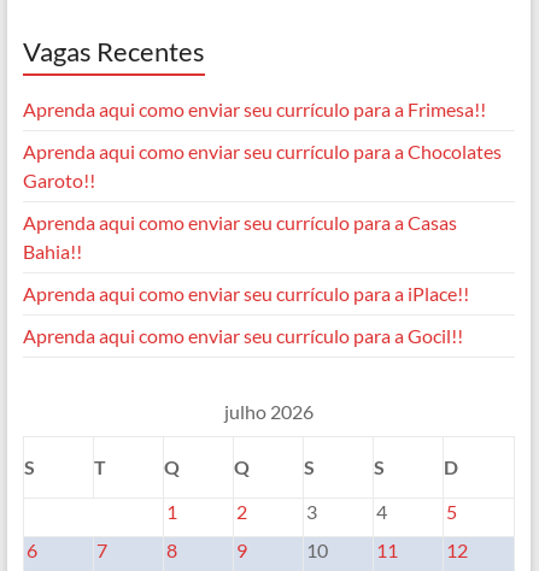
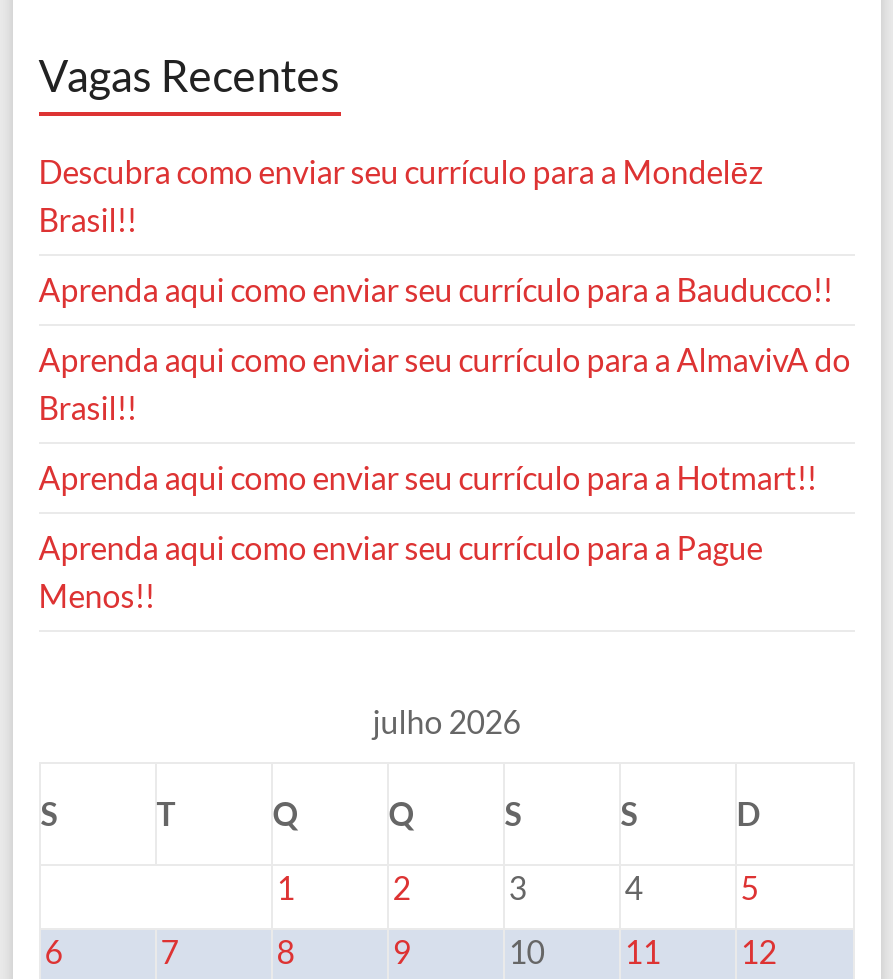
[23,98,486,121] Aprenda aqui como enviar seu currículo para a Frimesa!! -> [39,152,763,238] Descubra como enviar seu currículo para a Mondelēz | Brasil!!
[23,140,501,192] Aprenda aqui como enviar seu currículo para a Chocolates | Garoto!! -> [39,270,833,308] Aprenda aqui como enviar seu currículo para a Bauducco!!
[23,211,457,263] Aprenda aqui como enviar seu currículo para a Casas | Bahia!! -> [39,340,851,426] Aprenda aqui como enviar seu currículo para a AlmavivA do | Brasil!!
[23,282,469,305] Aprenda aqui como enviar seu currículo para a iPlace!! -> [39,458,817,496] Aprenda aqui como enviar seu currículo para a Hotmart!!
[23,324,463,347] Aprenda aqui como enviar seu currículo para a Gocil!! -> [39,528,763,614] Aprenda aqui como enviar seu currículo para a Pague | Menos!!

